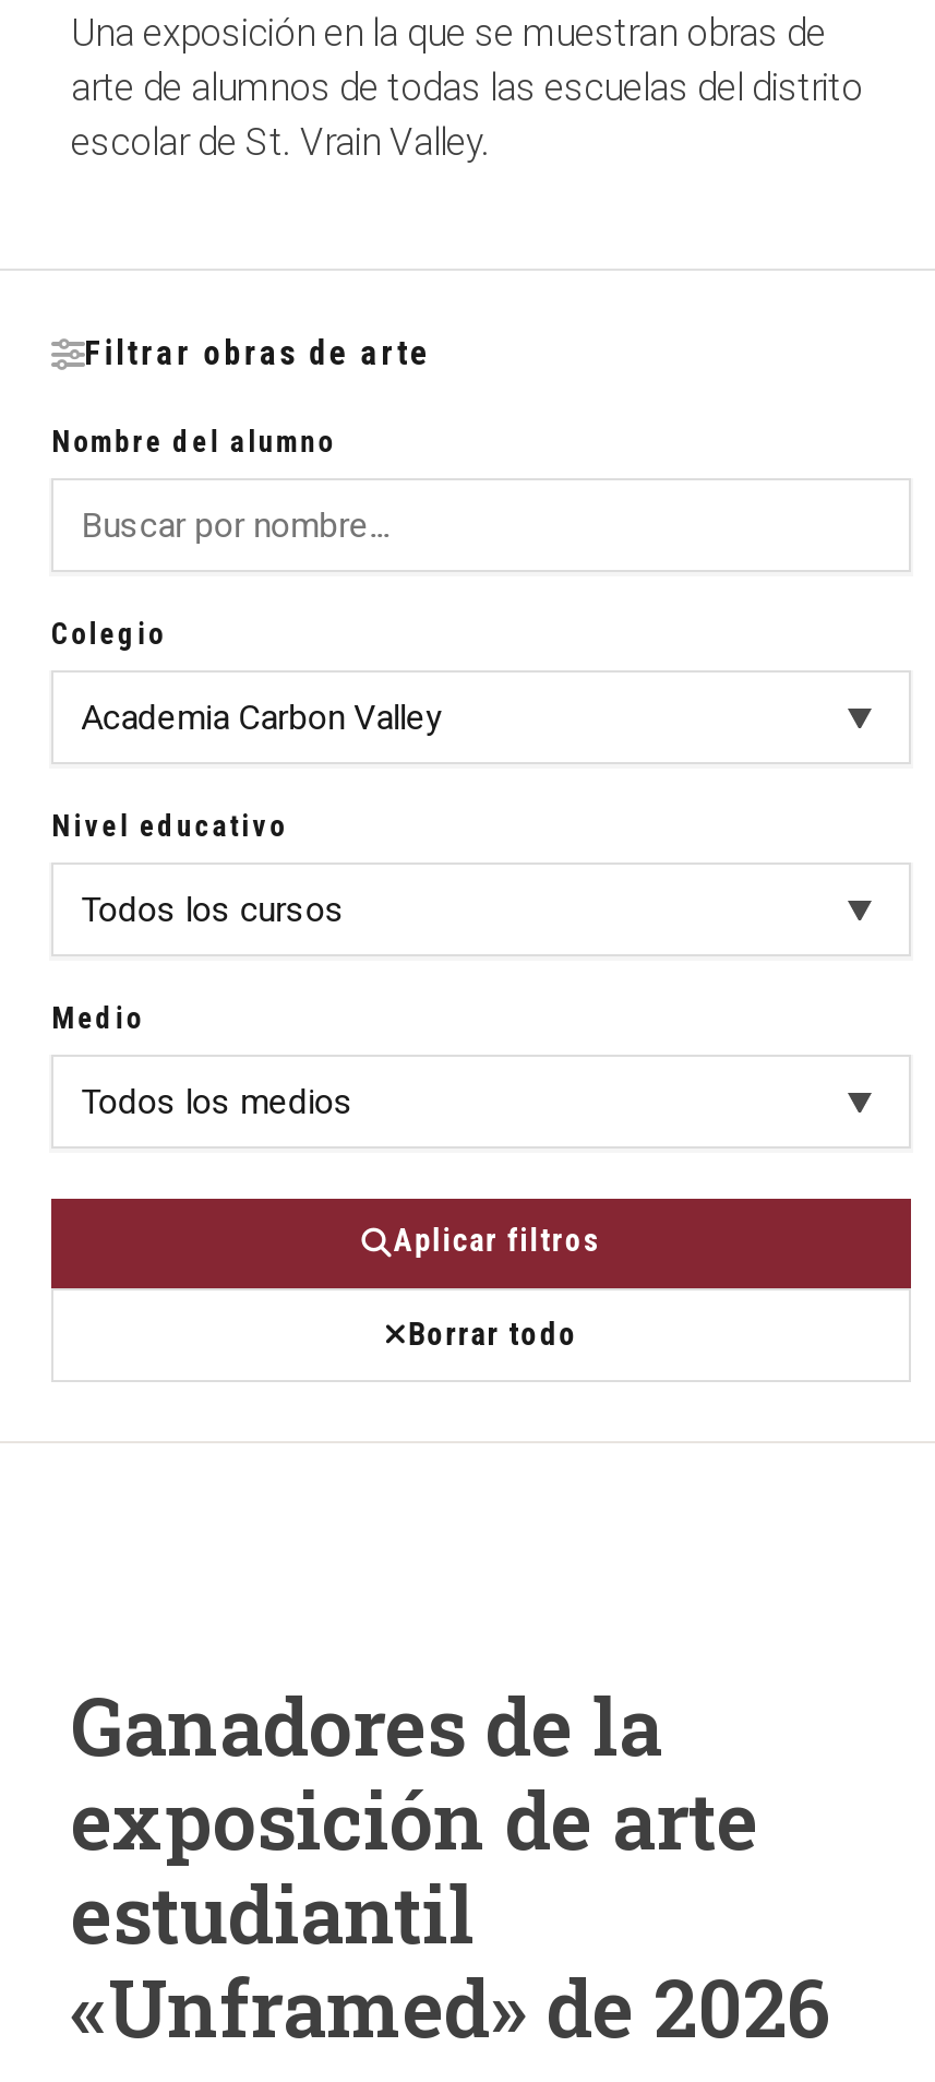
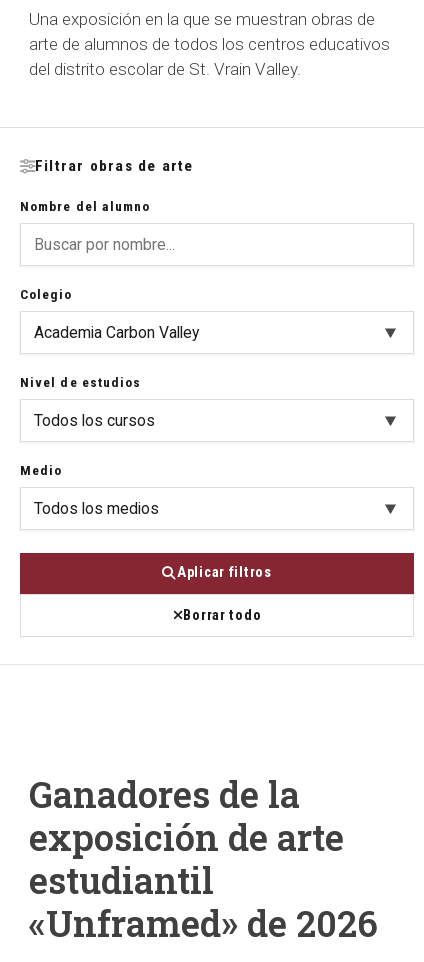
[71,65,863,164] arte de alumnos de todas las escuelas del distrito | escolar de St. Vrain Valley. -> [29,34,390,79] arte de alumnos de todos los centros educativos | del distrito escolar de St. Vrain Valley.
[51,808,287,843] Nivel educativo -> [20,374,141,390] Nivel de estudios

